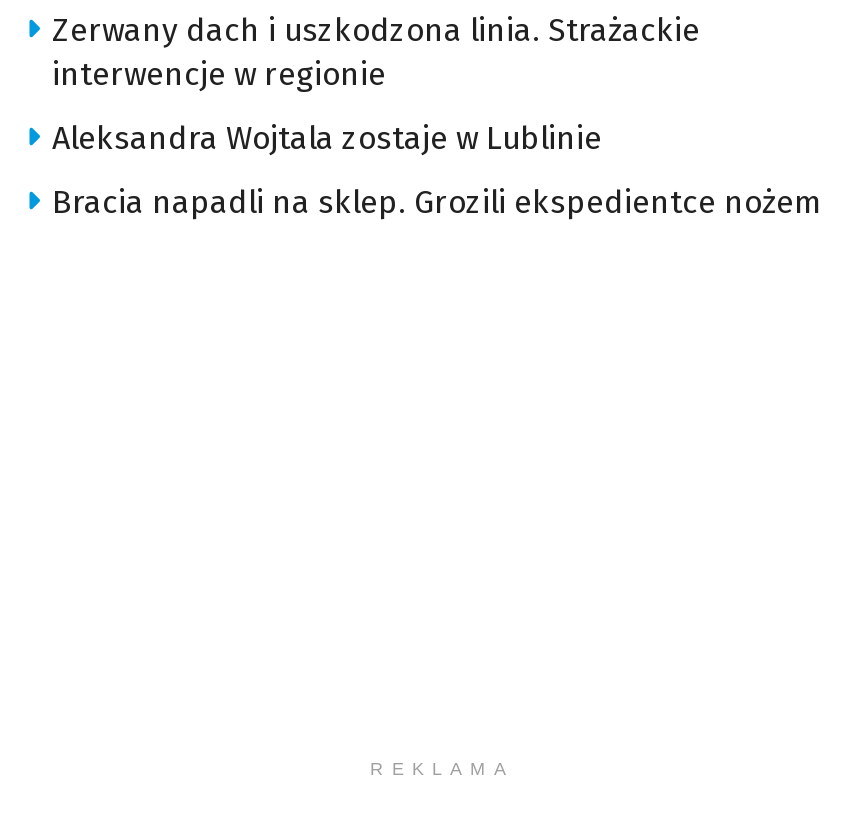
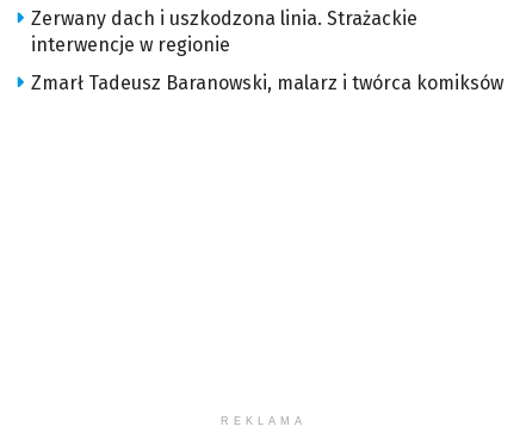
[52,119,822,221] Aleksandra Wojtala zostaje w Lublinie | Bracia napadli na sklep. Grozili ekspedientce nożem -> [31,72,503,94] Zmarł Tadeusz Baranowski, malarz i twórca komiksów

